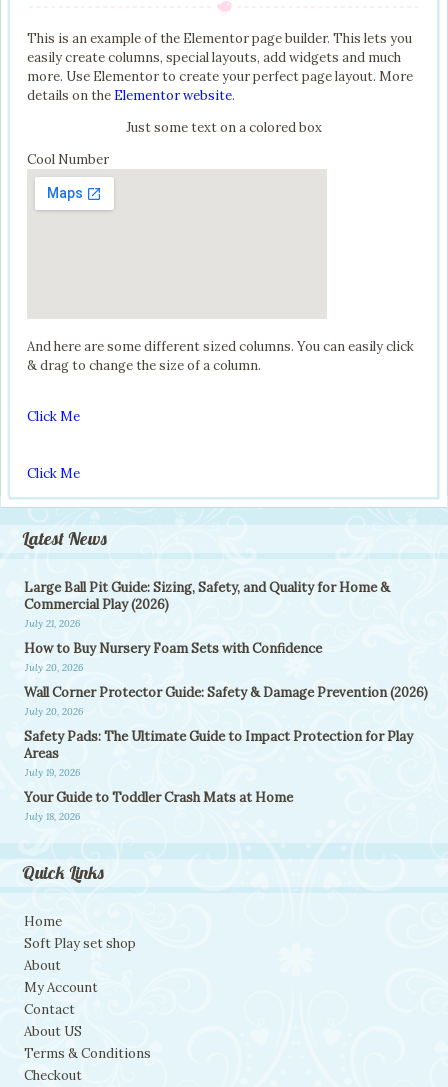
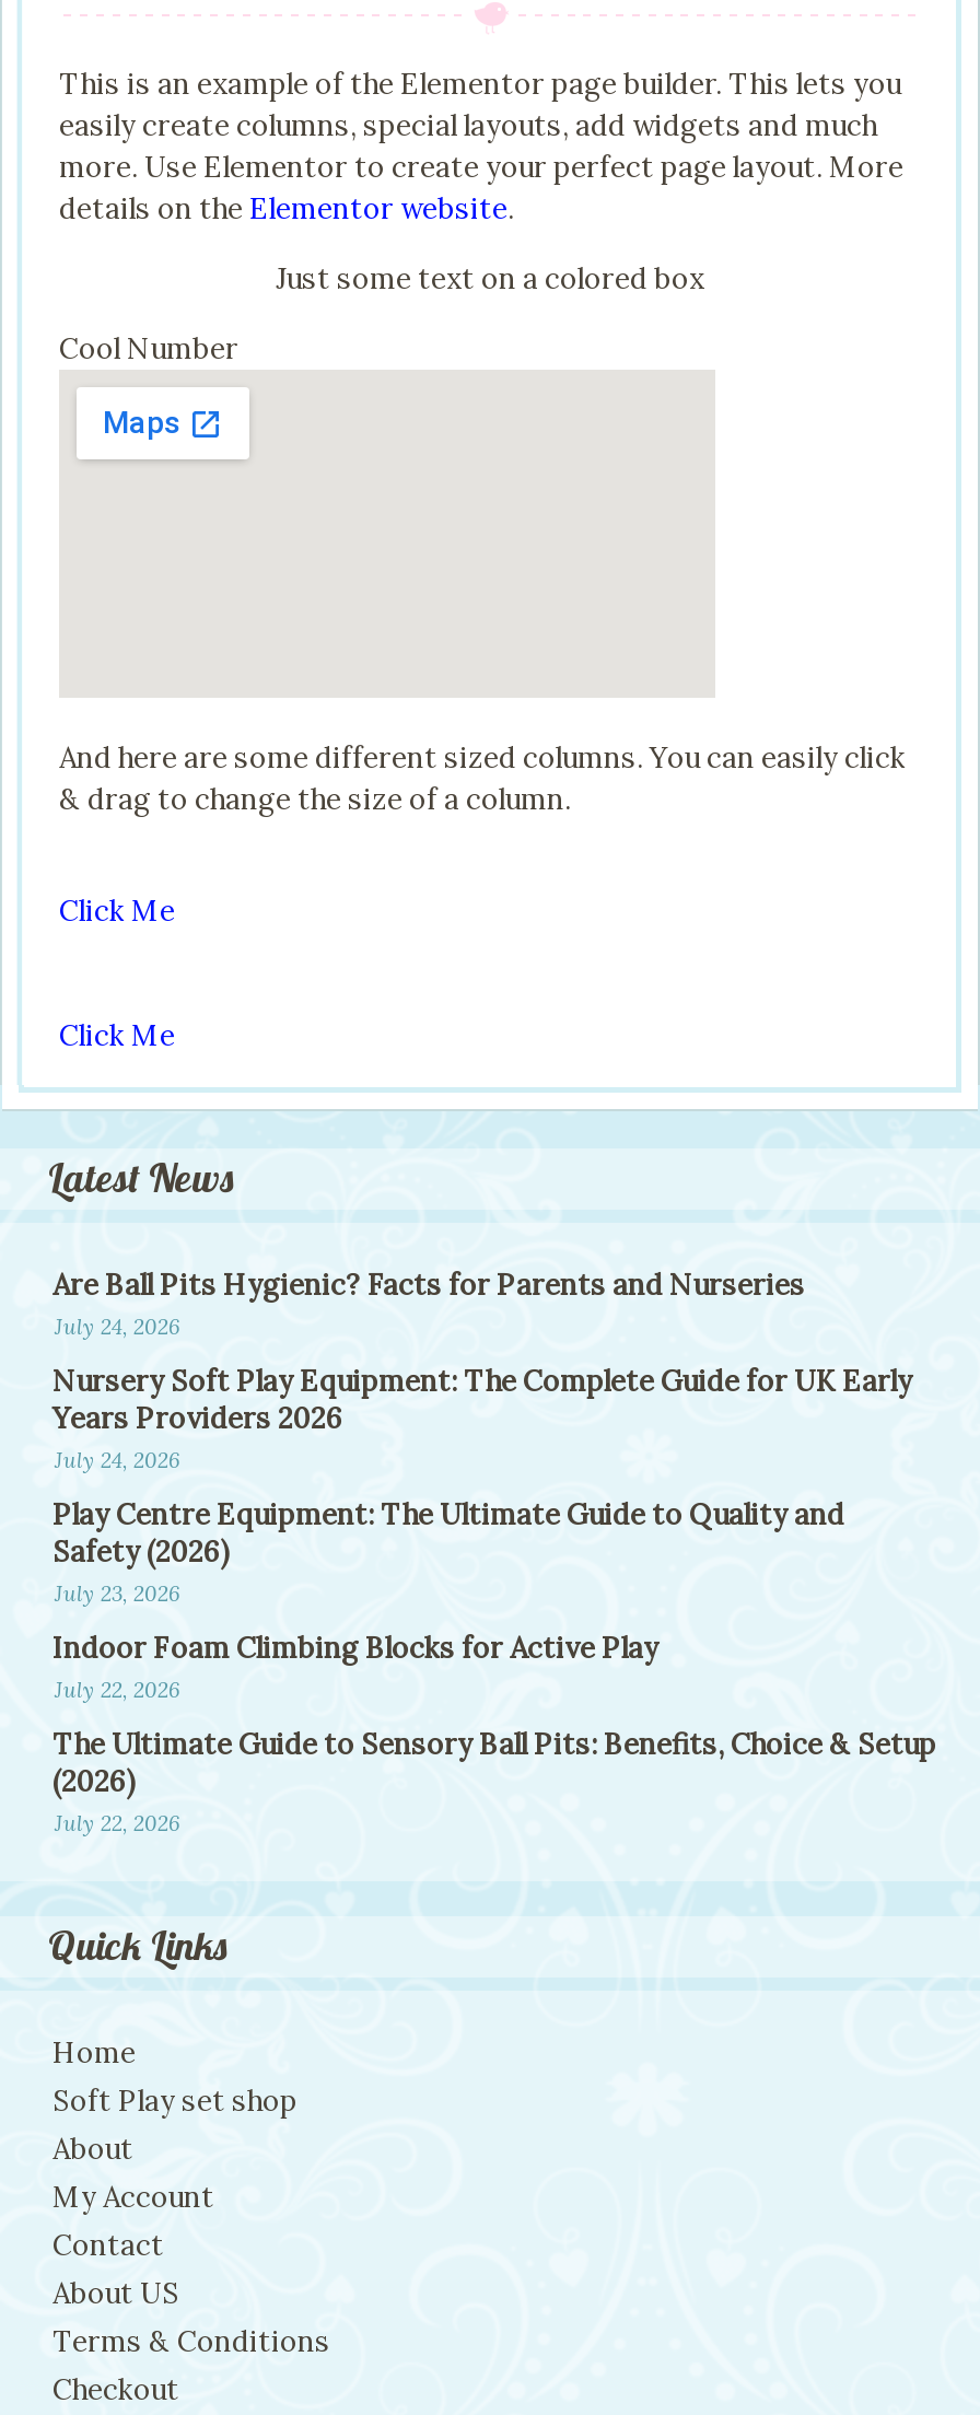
[24,579,390,630] Large Ball Pit Guide: Sizing, Safety, and Quality for Home & | Commercial Play (2026) | July 21, 2026 -> [52,1267,805,1341] Are Ball Pits Hygienic? Facts for Parents and Nurseries | July 24, 2026
[24,640,322,674] How to Buy Nursery Foam Sets with Confidence | July 20, 2026 -> [52,1363,912,1474] Nursery Soft Play Equipment: The Complete Guide for UK Early | Years Providers 2026 | July 24, 2026
[24,684,428,718] Wall Corner Protector Guide: Safety & Damage Prevention (2026) | July 20, 2026 -> [52,1496,844,1608] Play Centre Equipment: The Ultimate Guide to Quality and | Safety (2026) | July 23, 2026
[24,728,413,779] Safety Pads: The Ultimate Guide to Impact Protection for Play | Areas | July 19, 2026 -> [52,1630,658,1704] Indoor Foam Climbing Blocks for Active Play | July 22, 2026
[24,789,293,823] Your Guide to Toddler Crash Mats at Home | July 18, 2026 -> [52,1726,936,1837] The Ultimate Guide to Sensory Ball Pits: Benefits, Choice & Setup | (2026) | July 22, 2026

